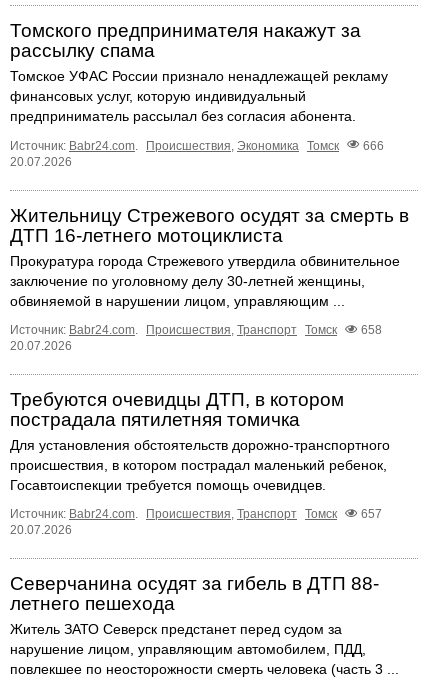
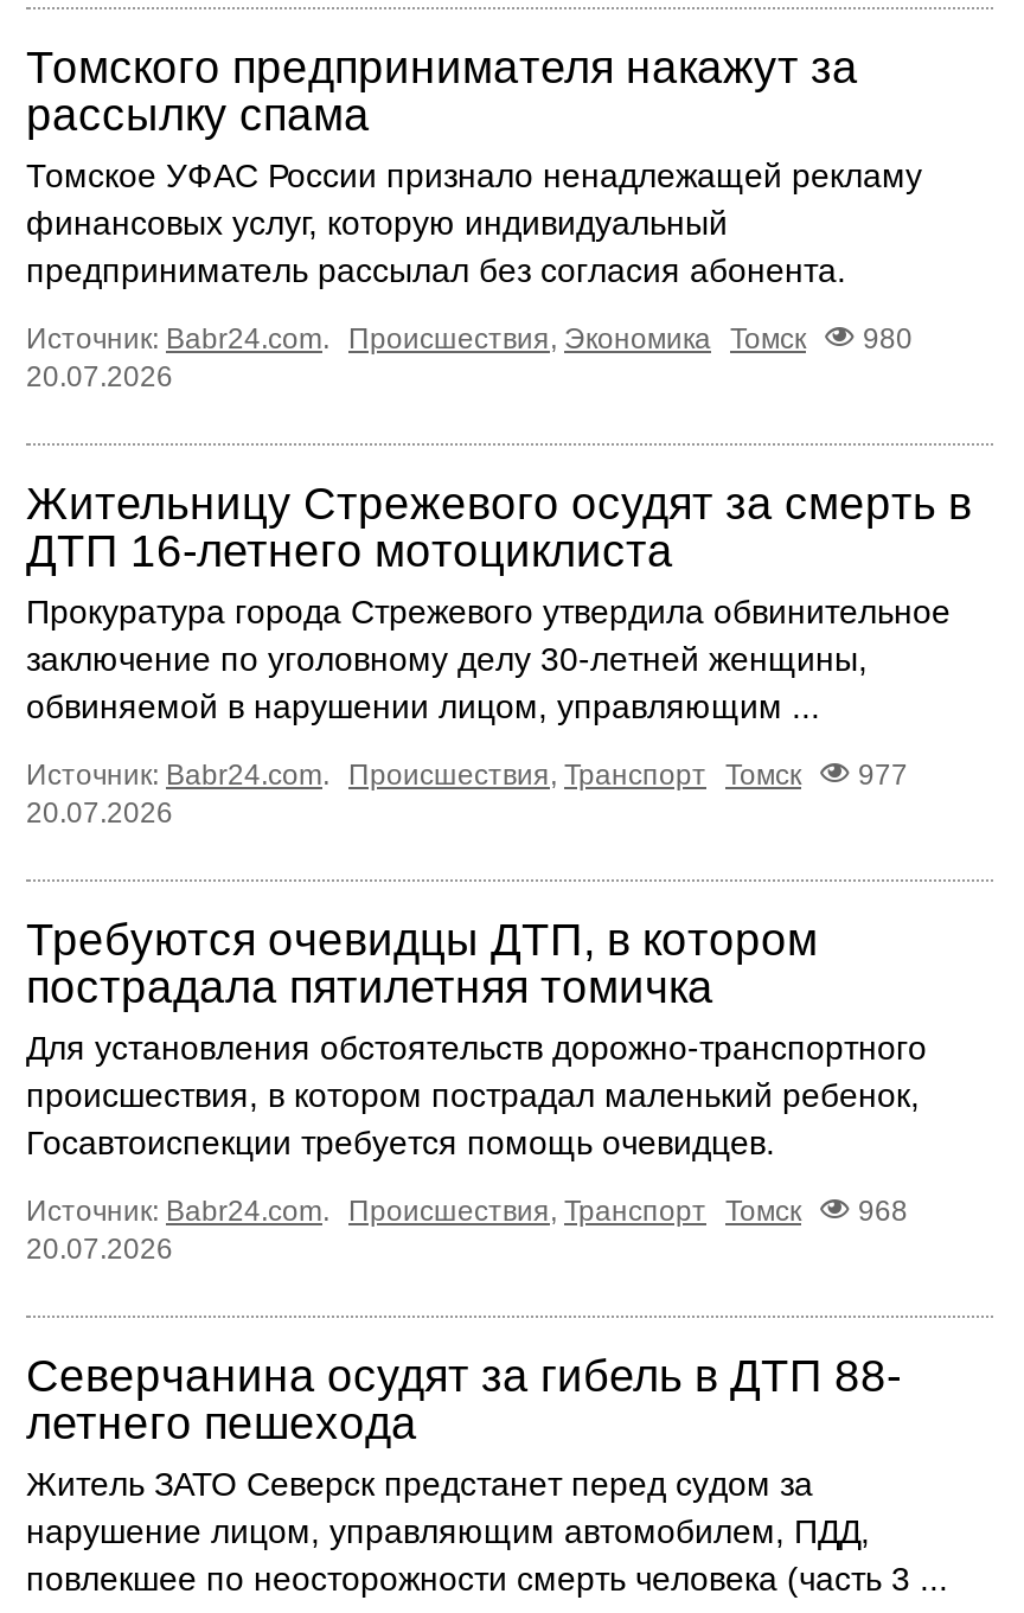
[10,139,384,153] Источник: Babr24.com. Происшествия, Экономика Томск 666 -> [26,323,913,356] Источник: Babr24.com. Происшествия, Экономика Томск 980
[10,323,382,337] Источник: Babr24.com. Происшествия, Транспорт Томск 658 -> [26,759,908,792] Источник: Babr24.com. Происшествия, Транспорт Томск 977
[10,507,382,521] Источник: Babr24.com. Происшествия, Транспорт Томск 657 -> [26,1195,908,1229] Источник: Babr24.com. Происшествия, Транспорт Томск 968

